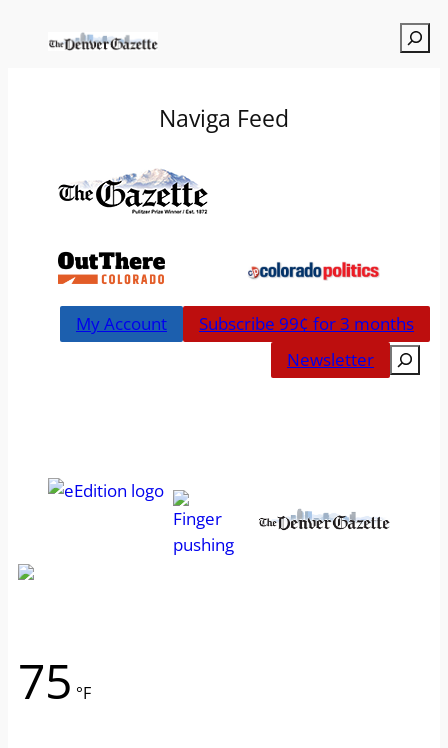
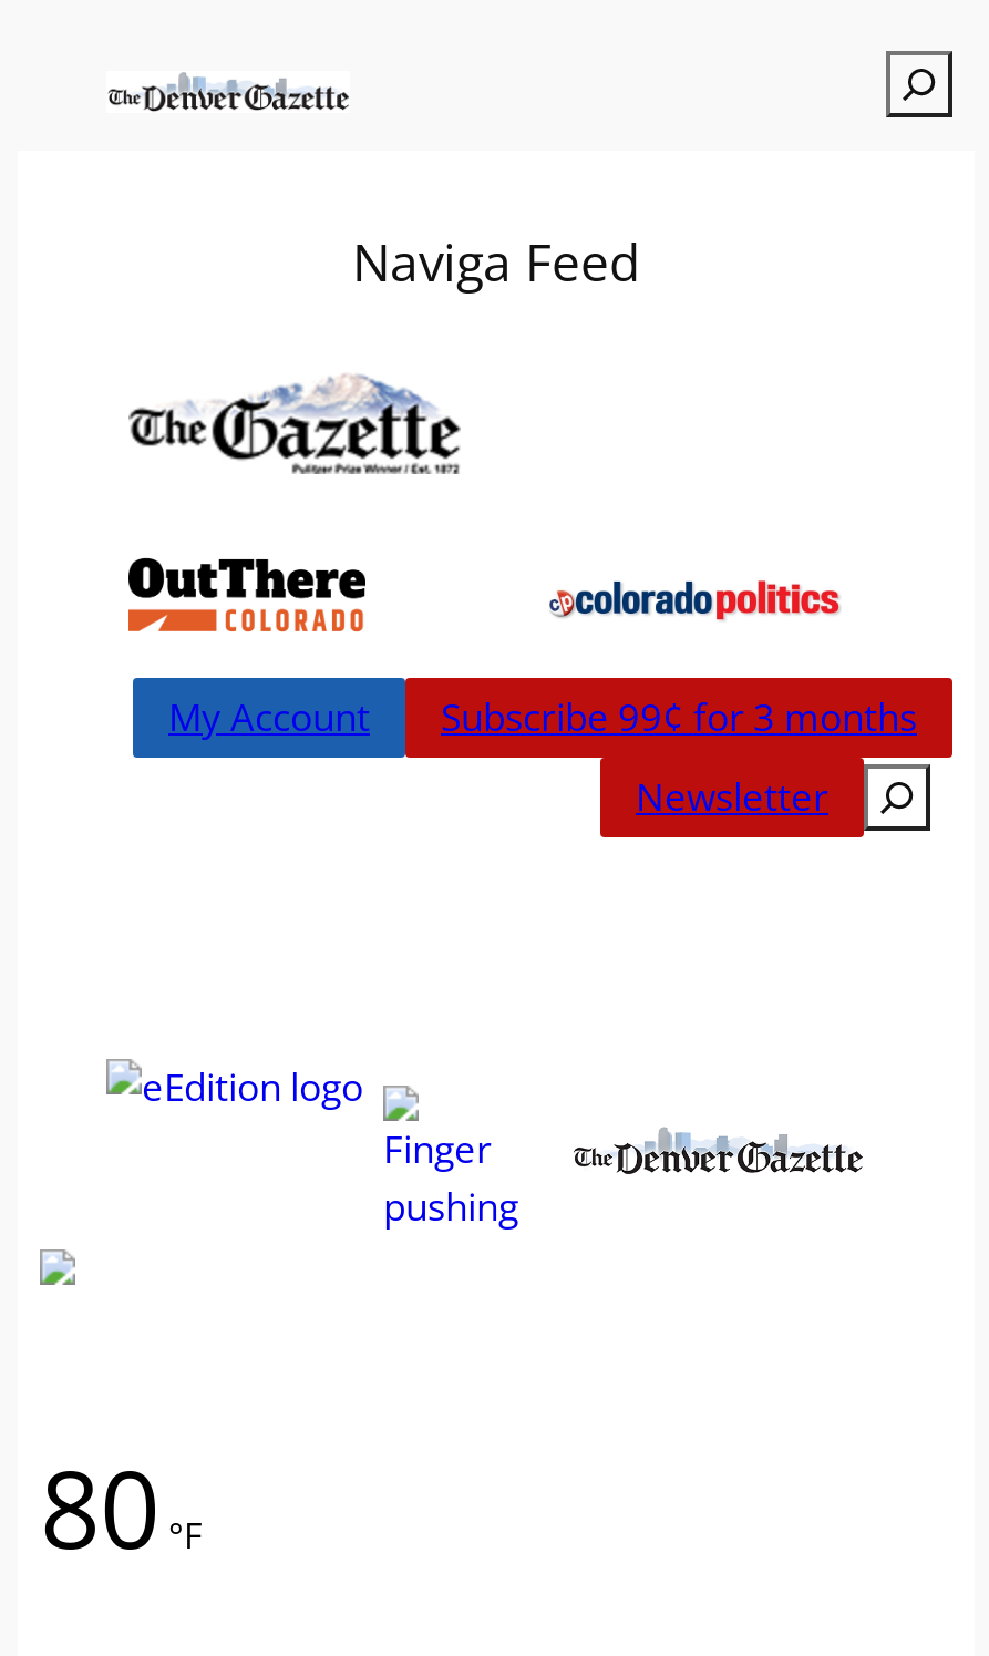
[18,648,91,713] 75 °F -> [40,1435,202,1579] 80 °F

